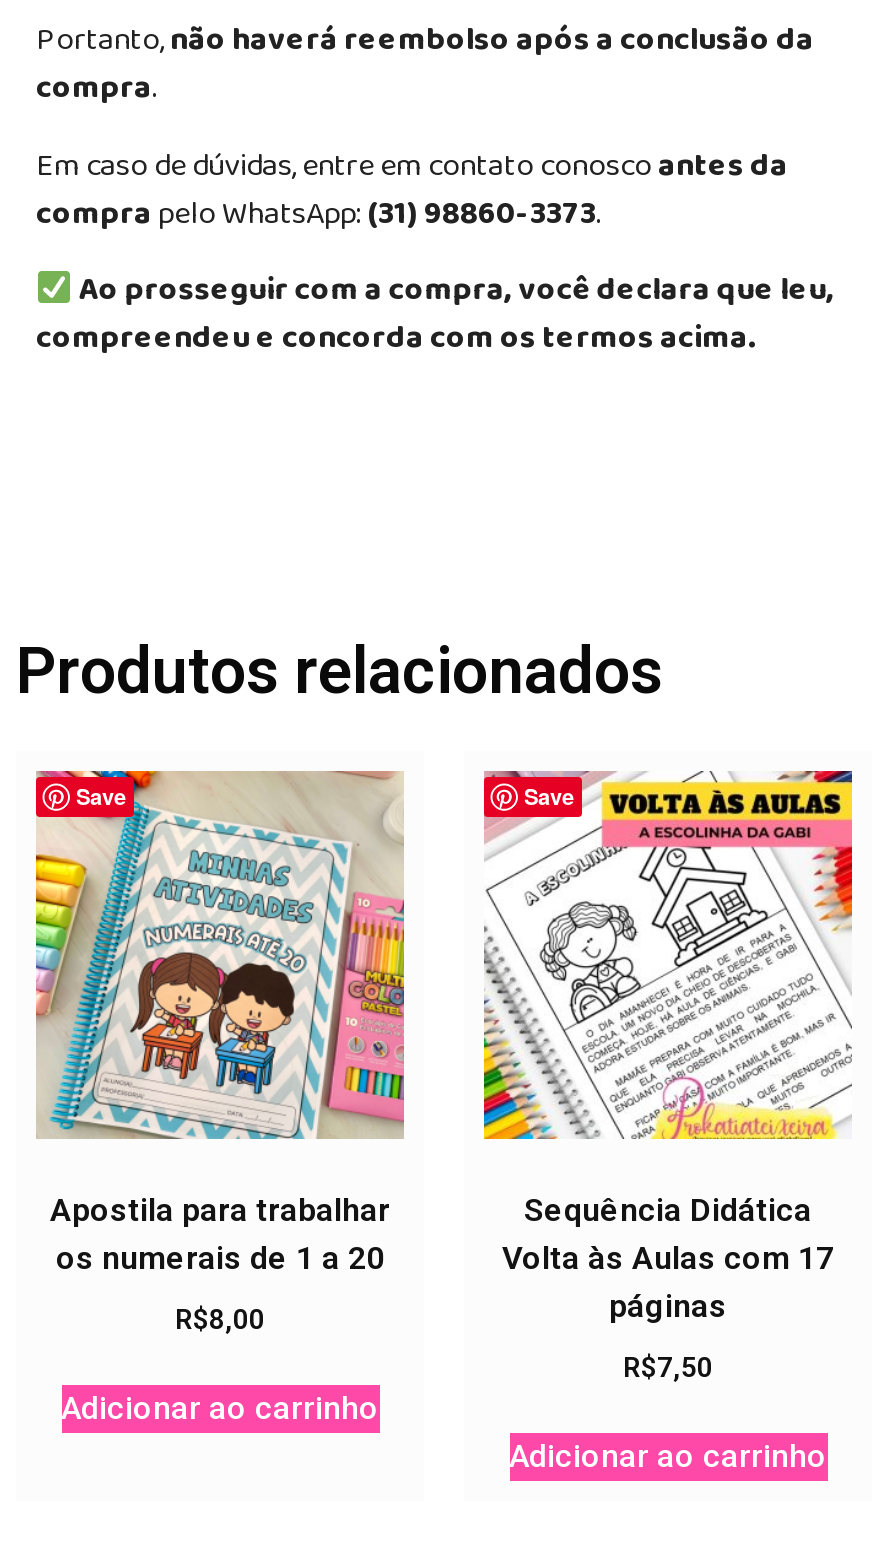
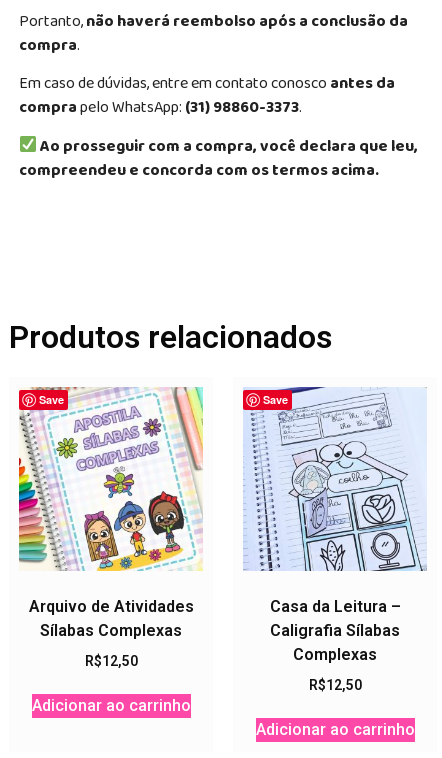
[34,769,406,1277] [image] | Apostila para trabalhar | os numerais de 1 a 20 -> [18,386,203,640] [image] | Arquivo de Atividades | Sílabas Complexas
[482,769,854,1325] [image] | Sequência Didática | Volta às Aulas com 17 | páginas -> [243,386,427,664] [image] | Casa da Leitura – | Caligrafia Sílabas | Complexas
[175,1303,265,1335] R$8,00 -> [84,653,137,669] R$12,50
[623,1351,713,1383] R$7,50 -> [308,677,361,693] R$12,50

